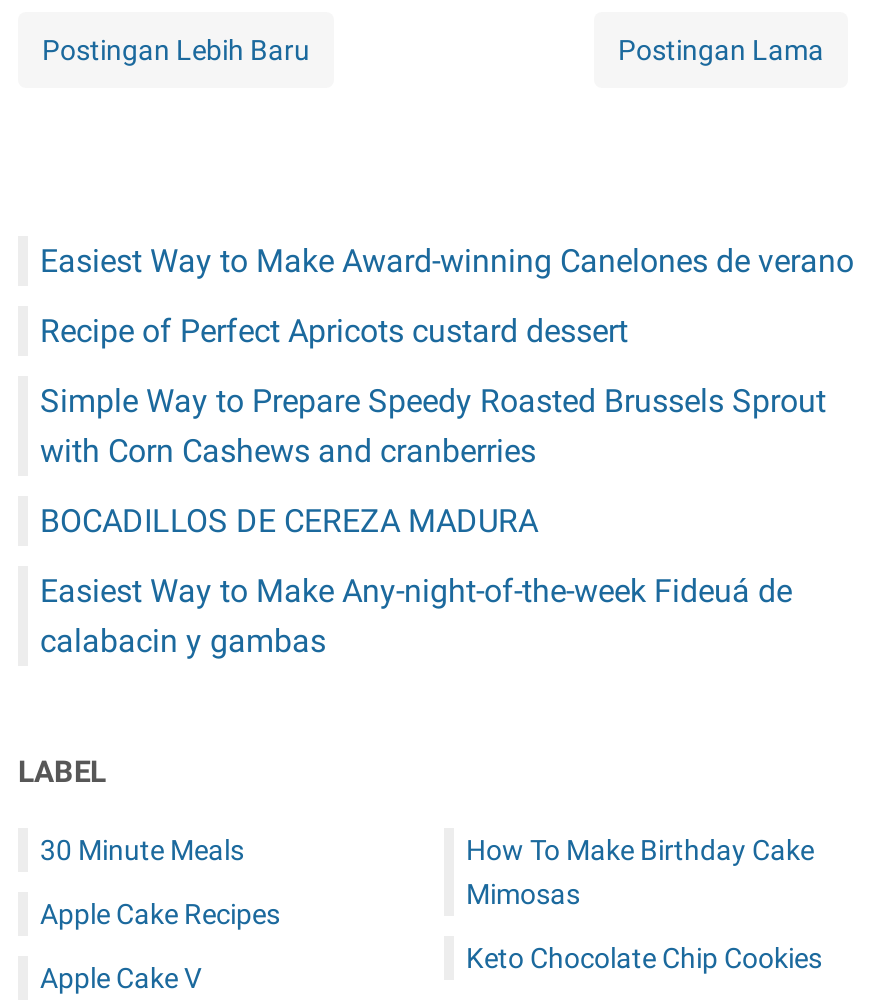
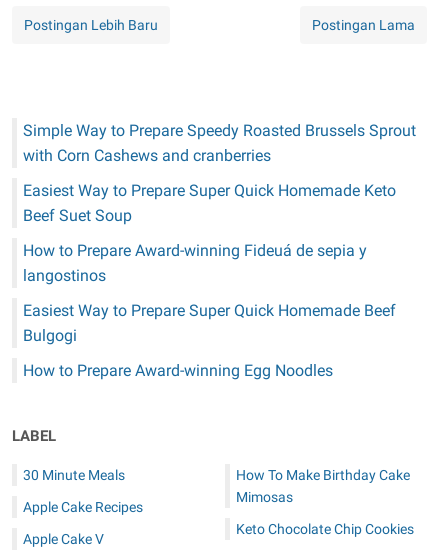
[40,242,854,350] Easiest Way to Make Award-winning Canelones de verano | Recipe of Perfect Apricots custard dessert -> none
moved [40,382,826,470] -> [23,121,416,165]: Simple Way to Prepare Speedy Roasted Brussels Sprout | with Corn Cashews and cranberries
[40,502,792,660] BOCADILLOS DE CEREZA MADURA | Easiest Way to Make Any-night-of-the-week Fideuá de | calabacin y gambas -> [23,181,396,380] Easiest Way to Prepare Super Quick Homemade Keto | Beef Suet Soup | How to Prepare Award-winning Fideuá de sepia y | langostinos | Easiest Way to Prepare Super Quick Homemade Beef | Bulgogi | How to Prepare Award-winning Egg Noodles

